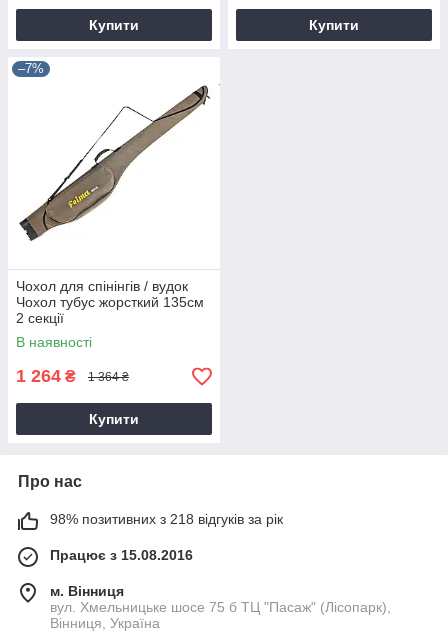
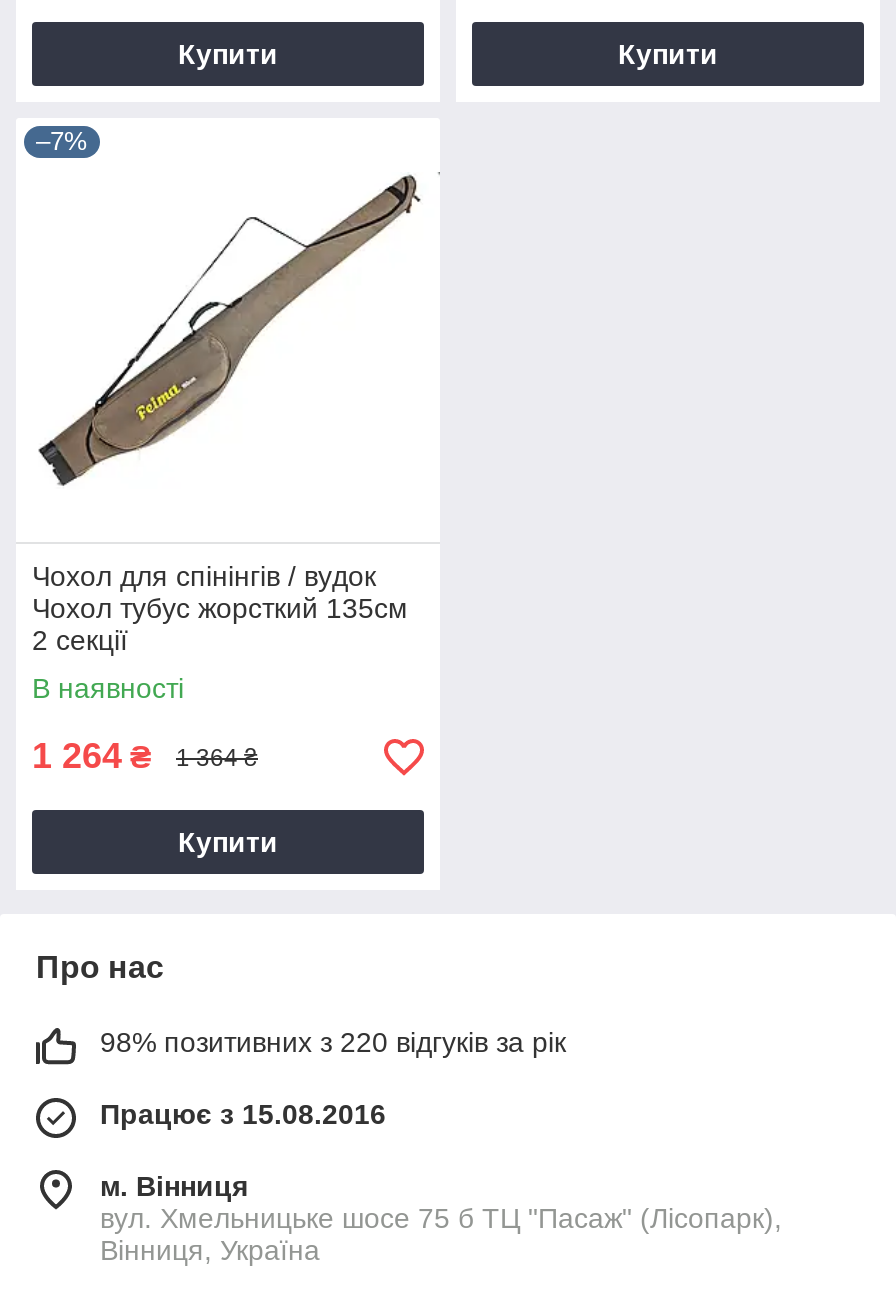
[50,511,283,527] 98% позитивних з 218 відгуків за рік -> [100,1026,566,1058] 98% позитивних з 220 відгуків за рік

